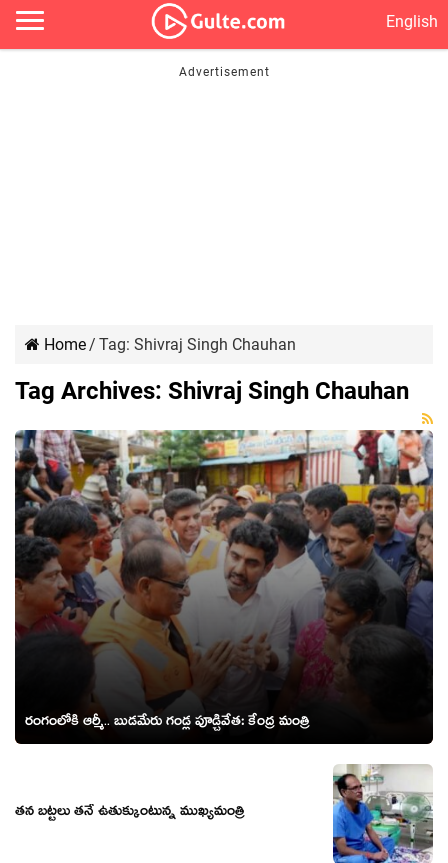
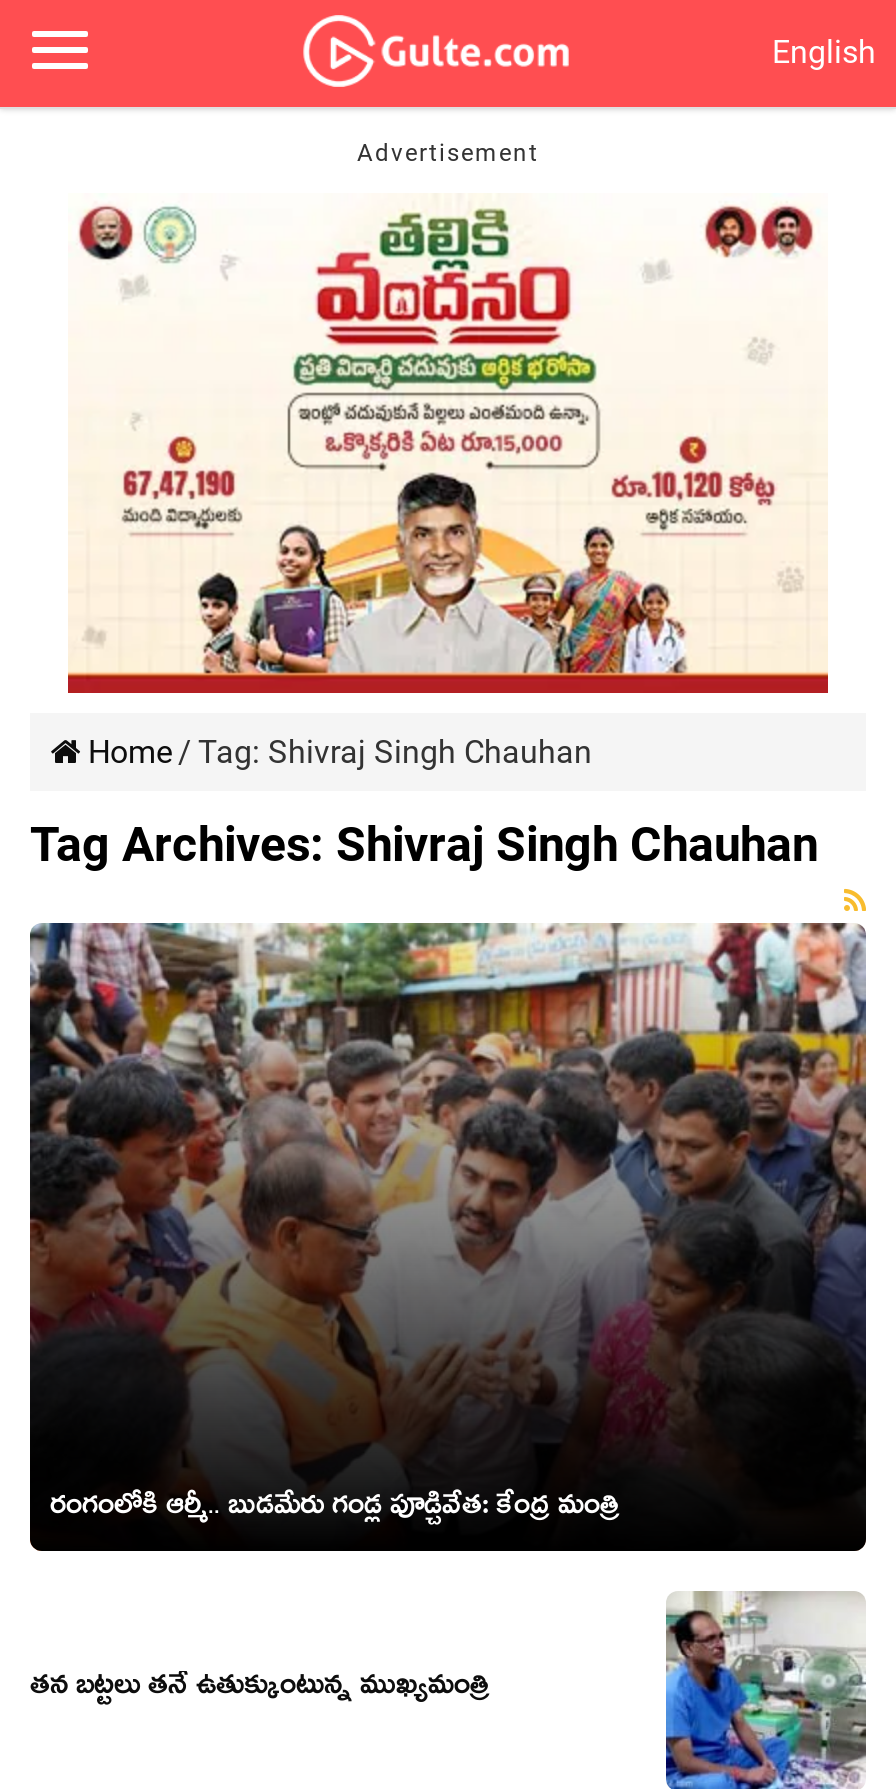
none -> [66,203,830,695] [image]

